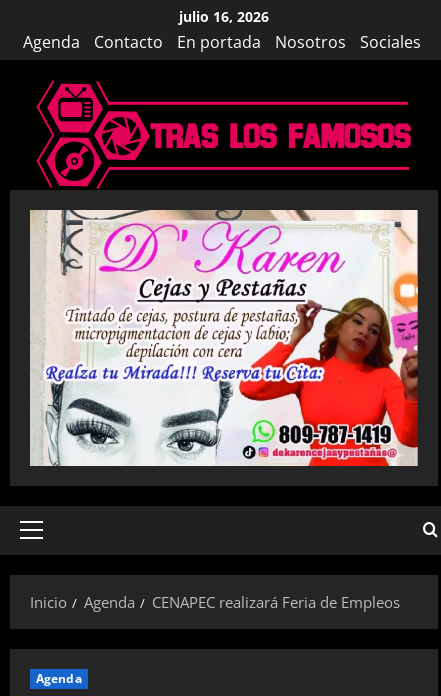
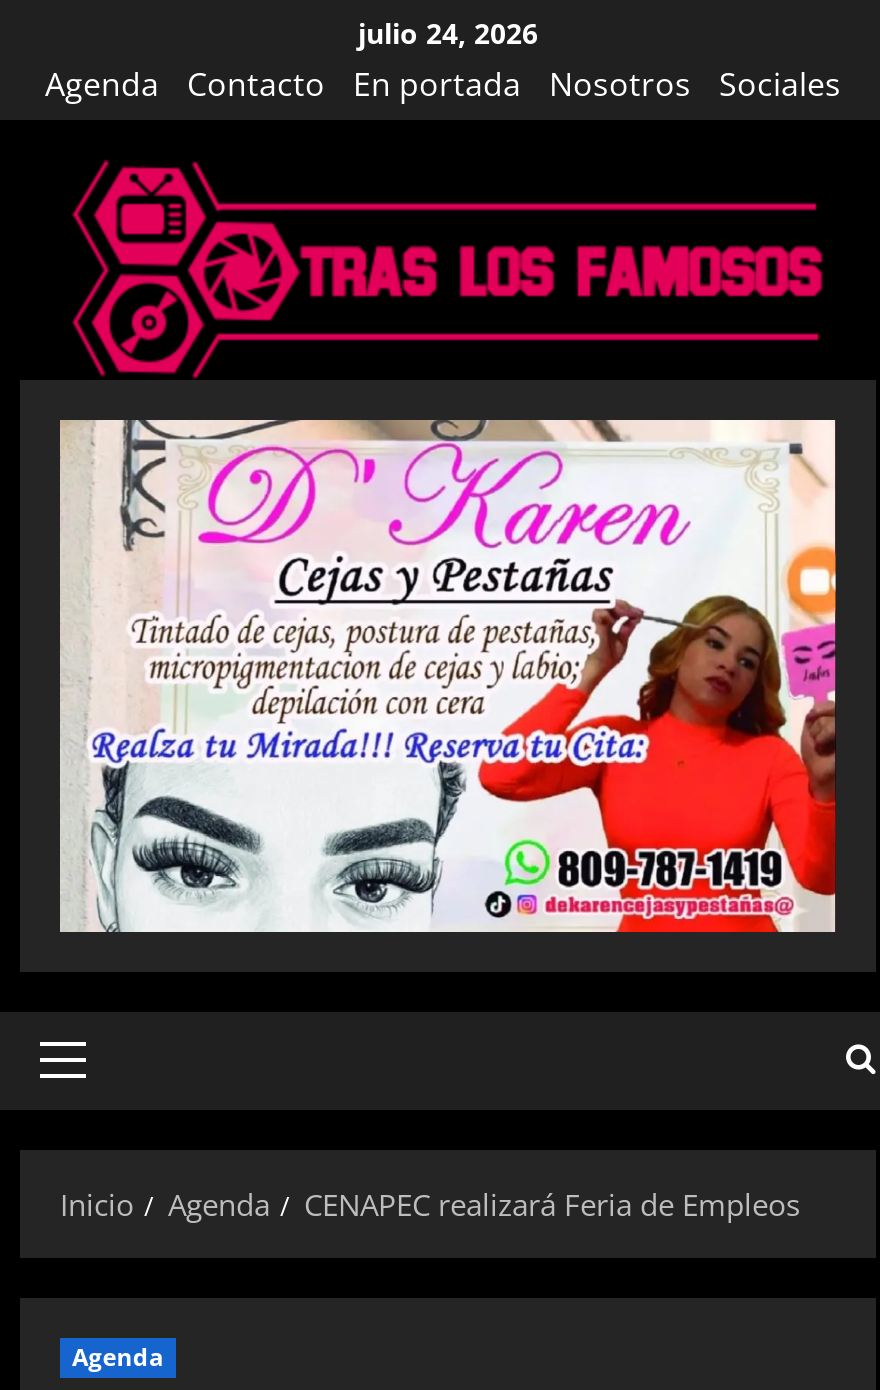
[179,7,269,26] julio 16, 2026 -> [358,14,538,52] julio 24, 2026

